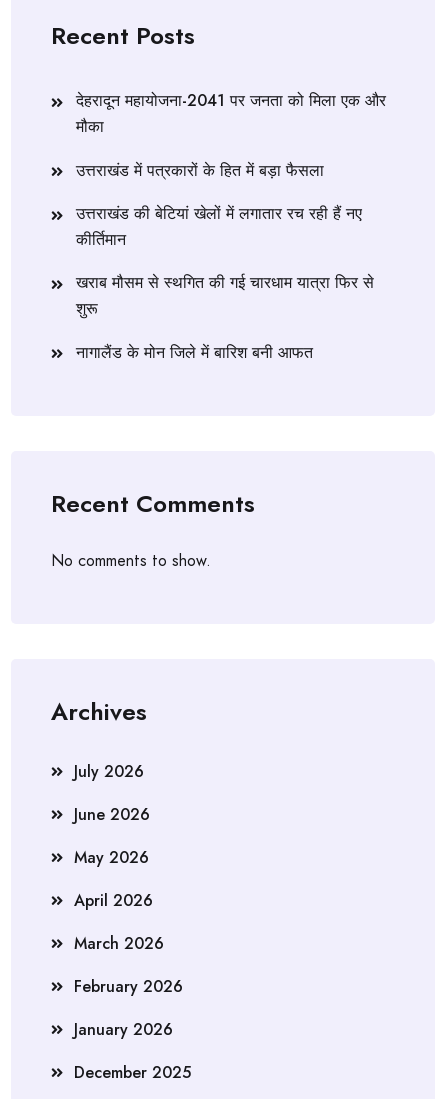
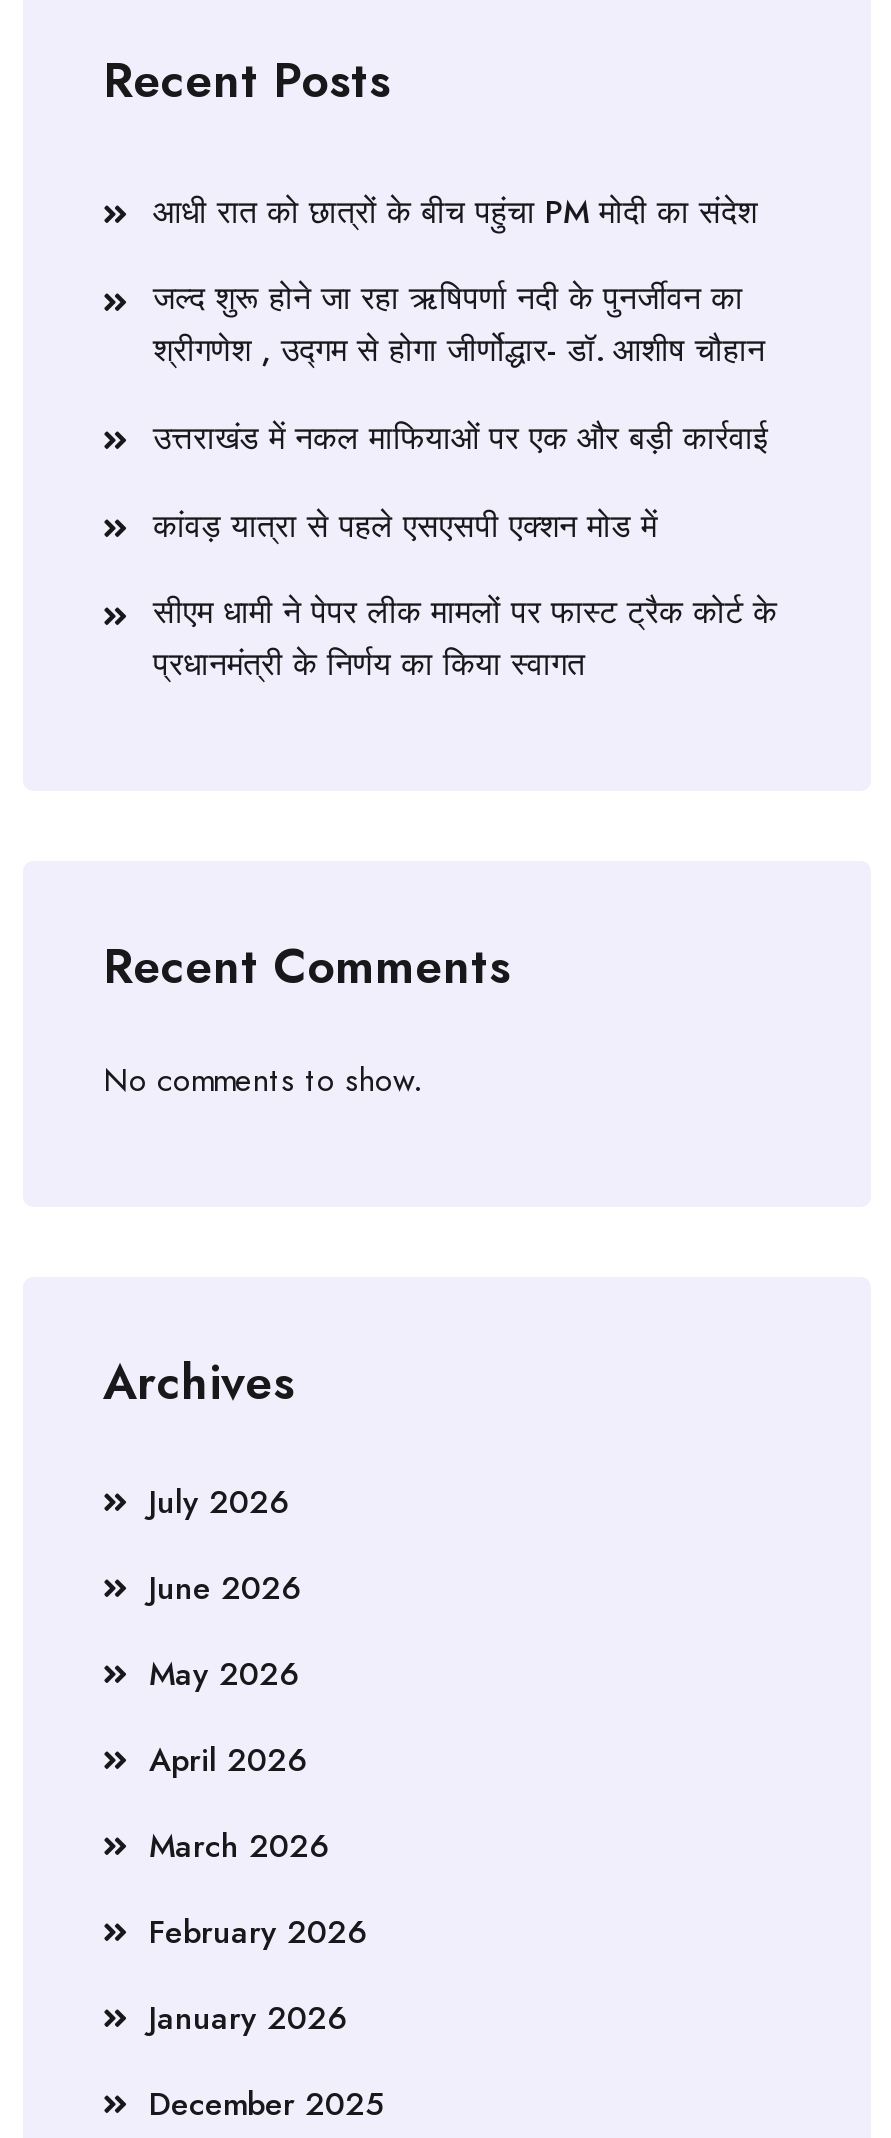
[76,89,386,138] देहरादून महायोजना-2041 पर जनता को मिला एक और | मौका -> [153,189,757,235] आधी रात को छात्रों के बीच पहुंचा PM मोदी का संदेश
[76,159,324,182] उत्तराखंड में पत्रकारों के हित में बड़ा फैसला -> [153,275,765,373] जल्द शुरू होने जा रहा ऋषिपर्णा नदी के पुनर्जीवन का | श्रीगणेश , उद्गम से होगा जीर्णोद्धार- डॉ. आशीष चौहान
[76,202,362,251] उत्तराखंड की बेटियां खेलों में लगातार रच रही हैं नए | कीर्तिमान -> [153,415,767,461] उत्तराखंड में नकल माफियाओं पर एक और बड़ी कार्रवाई
[76,271,374,320] खराब मौसम से स्थगित की गई चारधाम यात्रा फिर से | शुरू -> [153,503,657,549] कांवड़ यात्रा से पहले एसएसपी एक्शन मोड में
[76,341,313,364] नागालैंड के मोन जिले में बारिश बनी आफत -> [153,589,777,687] सीएम धामी ने पेपर लीक मामलों पर फास्ट ट्रैक कोर्ट के | प्रधानमंत्री के निर्णय का किया स्वागत

